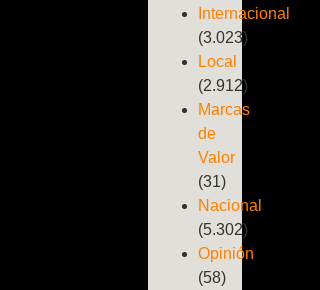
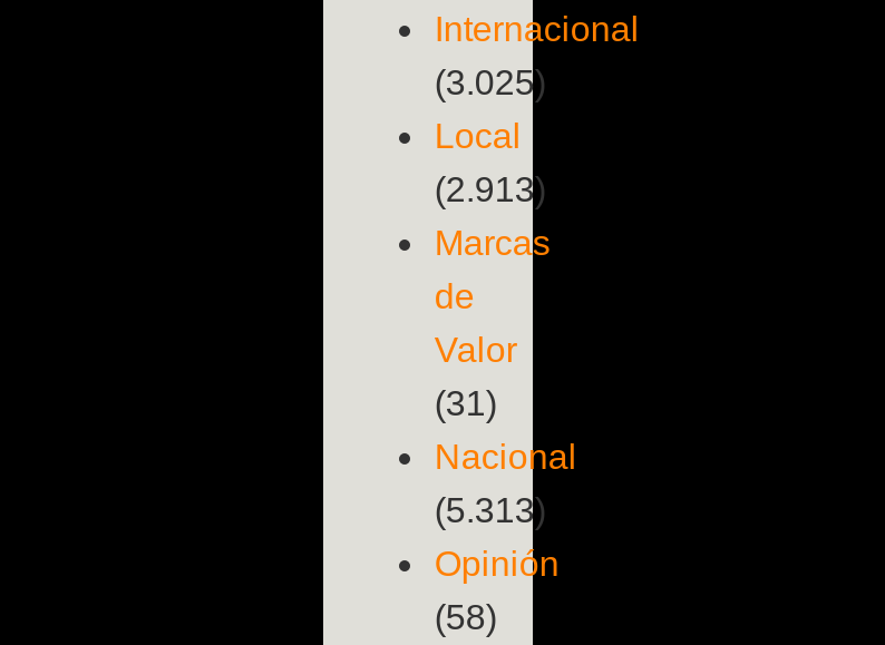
[198,29,248,46] (3.023) -> [434,65,546,102] (3.025)
[198,77,248,94] (2.912) -> [434,172,546,209] (2.913)
[198,221,248,238] (5.302) -> [434,492,546,530] (5.313)

